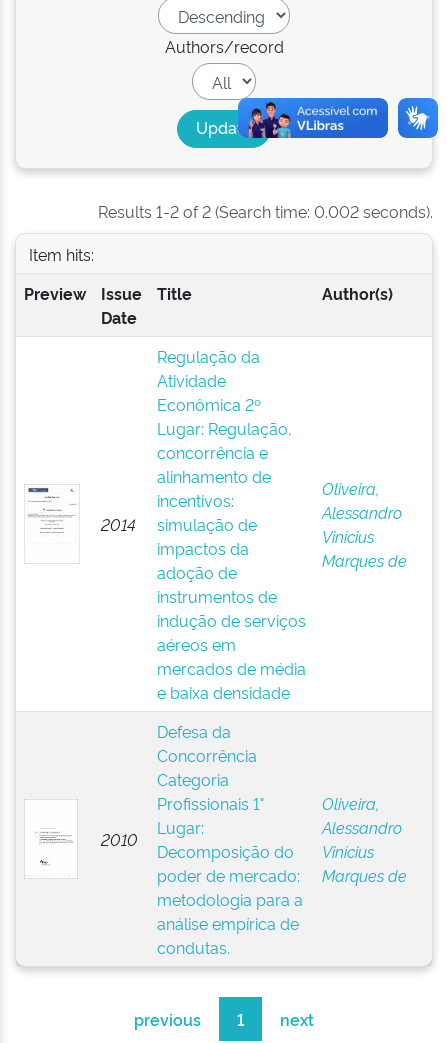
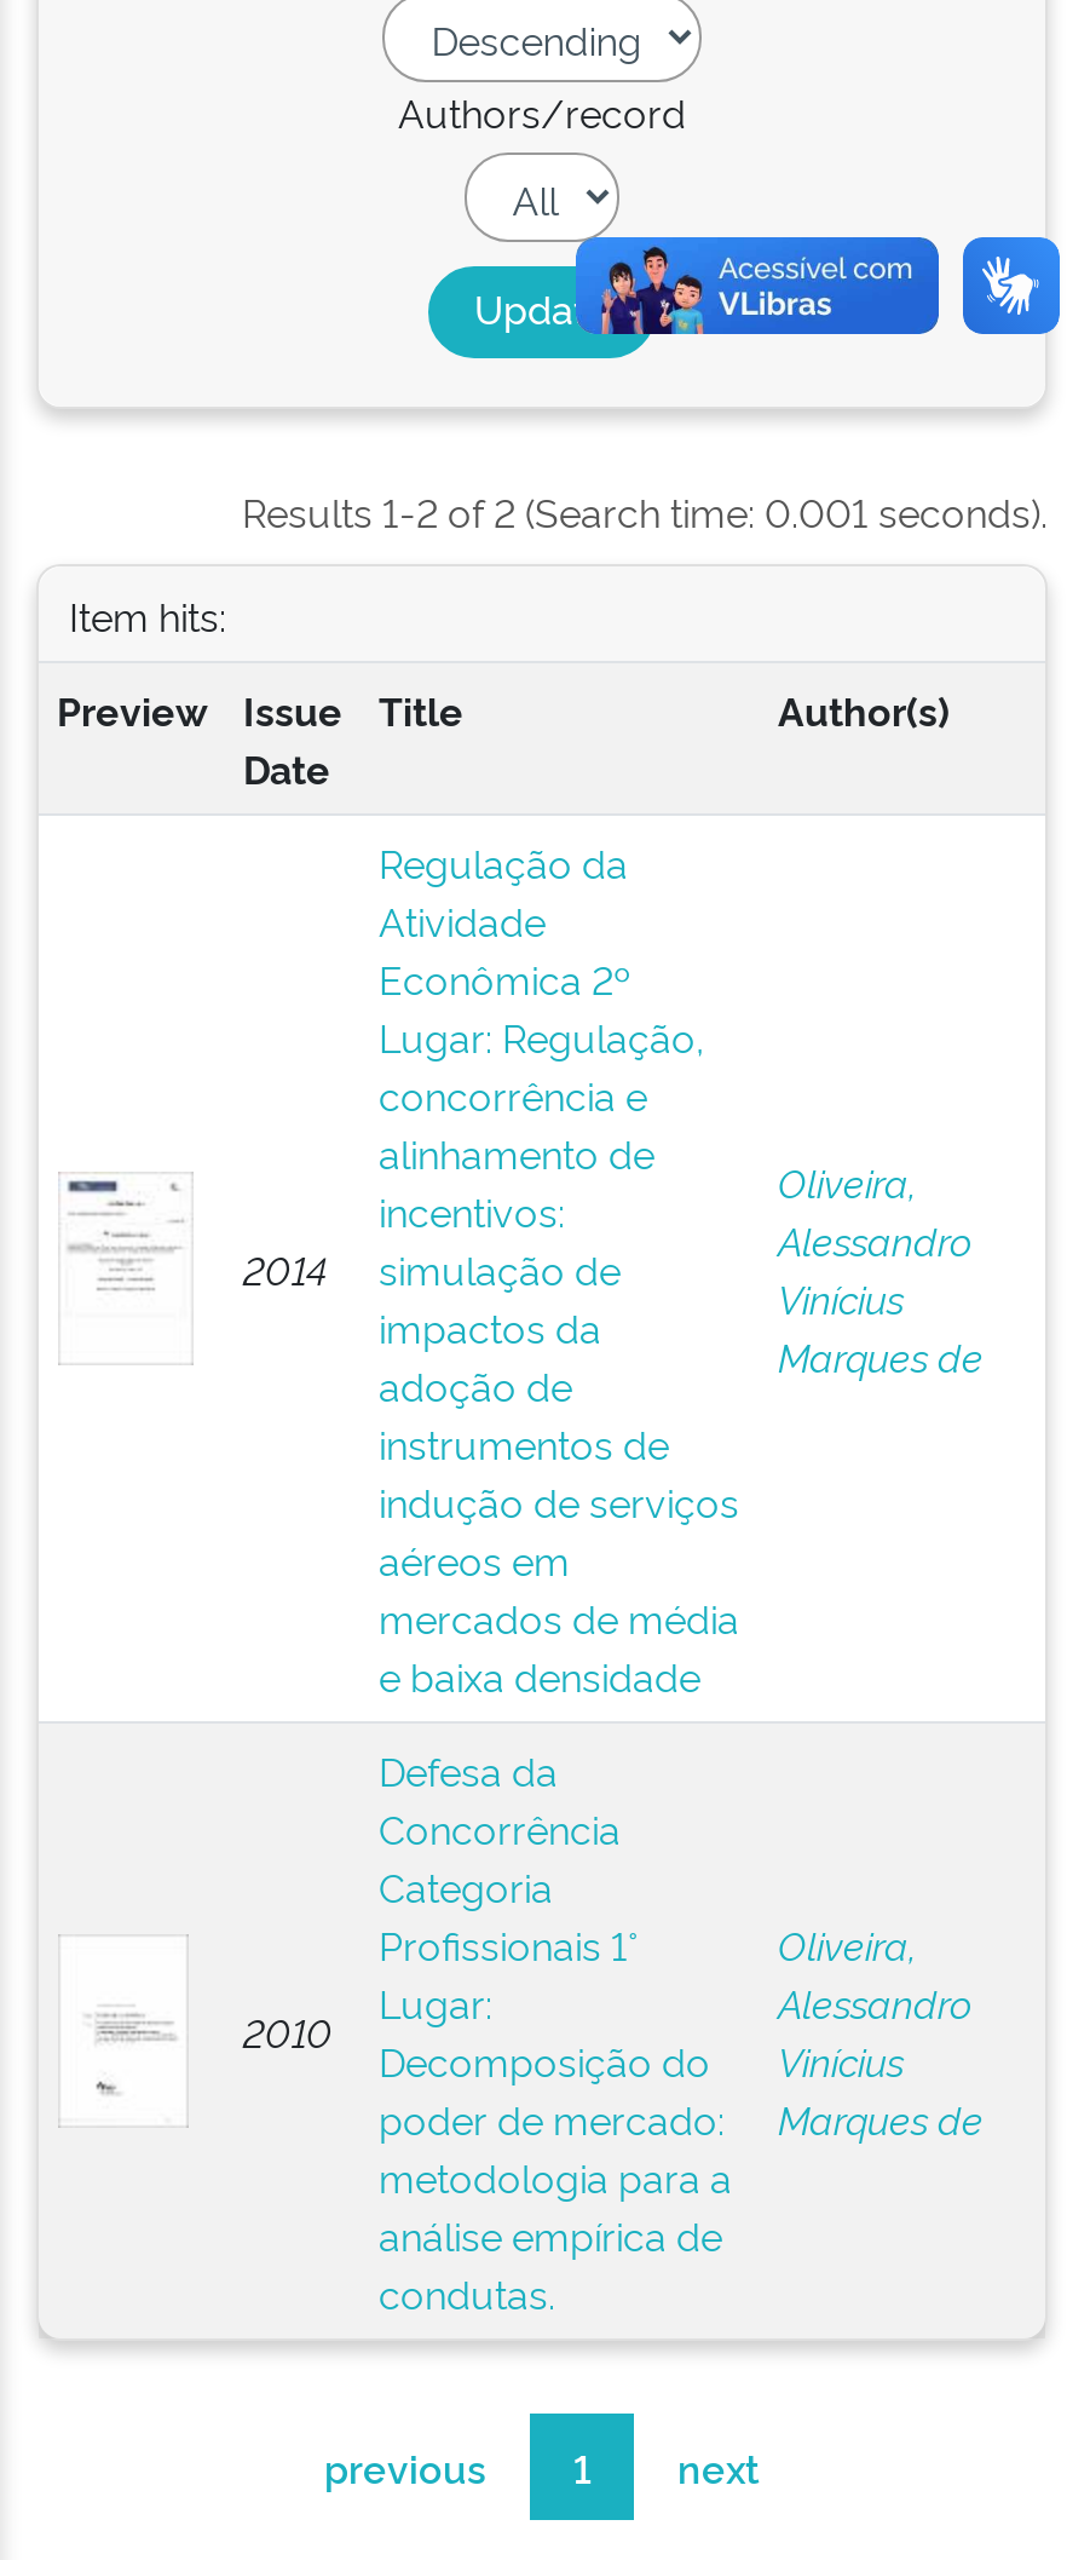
[98,200,433,222] Results 1-2 of 2 (Search time: 0.002 seconds). -> [242,484,1048,537] Results 1-2 of 2 (Search time: 0.001 seconds).

